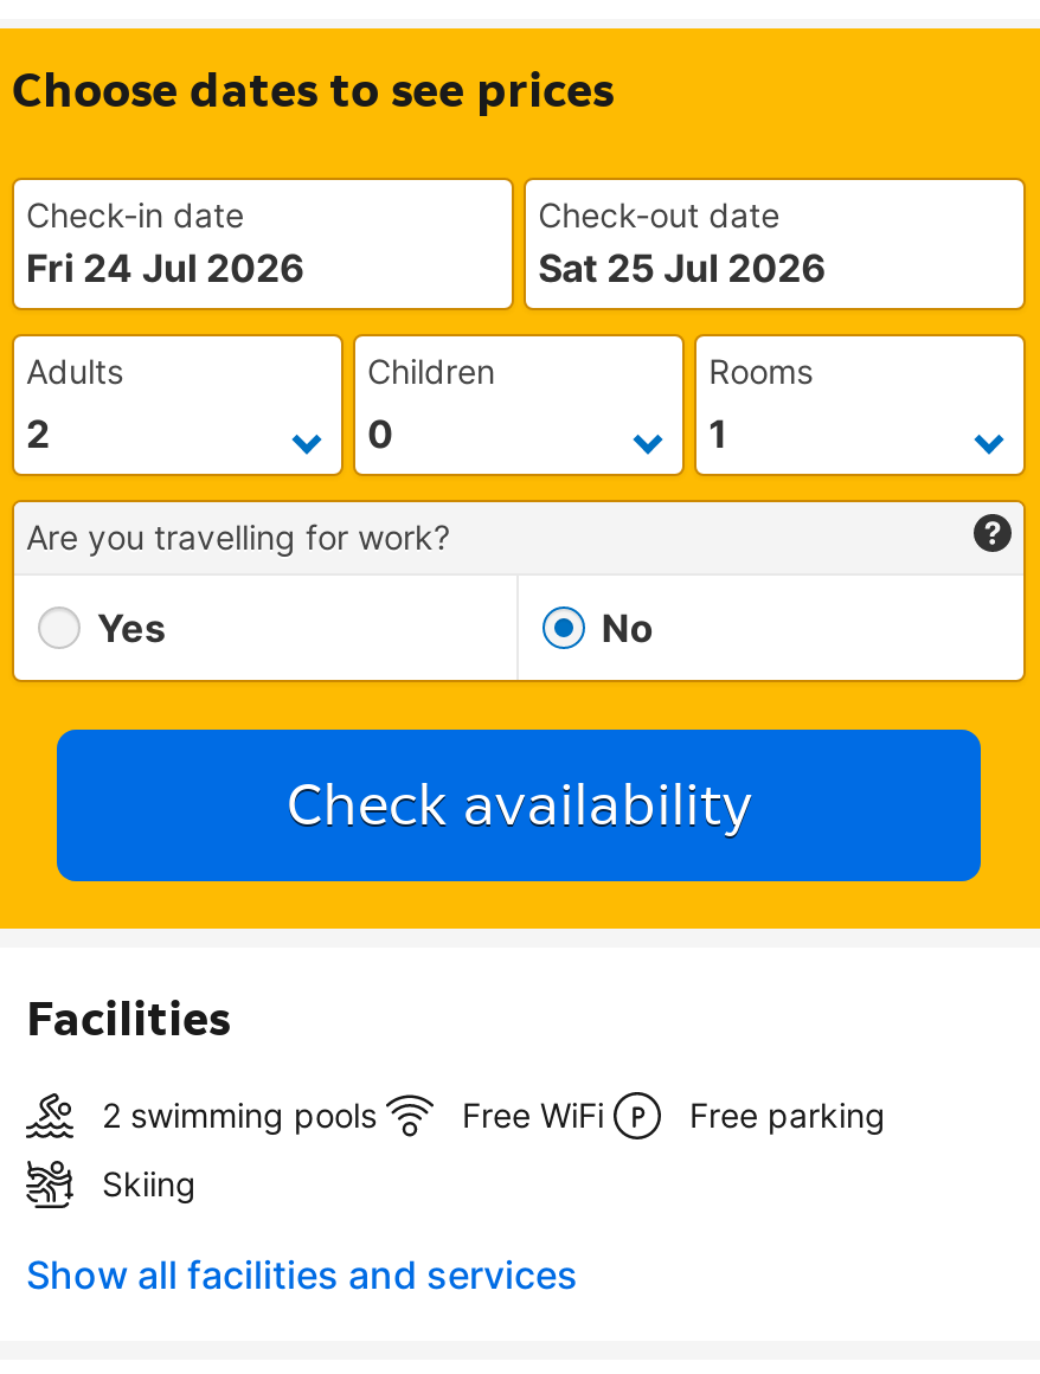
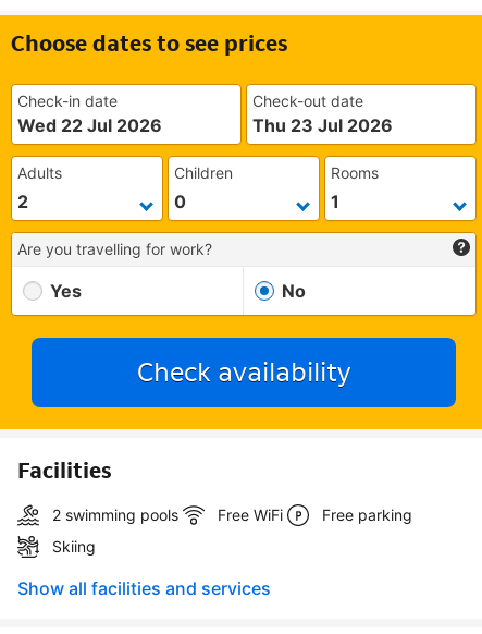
[26,244,306,291] Fri 24 Jul 2026 -> [17,114,162,136] Wed 22 Jul 2026
[538,244,827,291] Sat 25 Jul 2026 -> [253,114,393,136] Thu 23 Jul 2026

